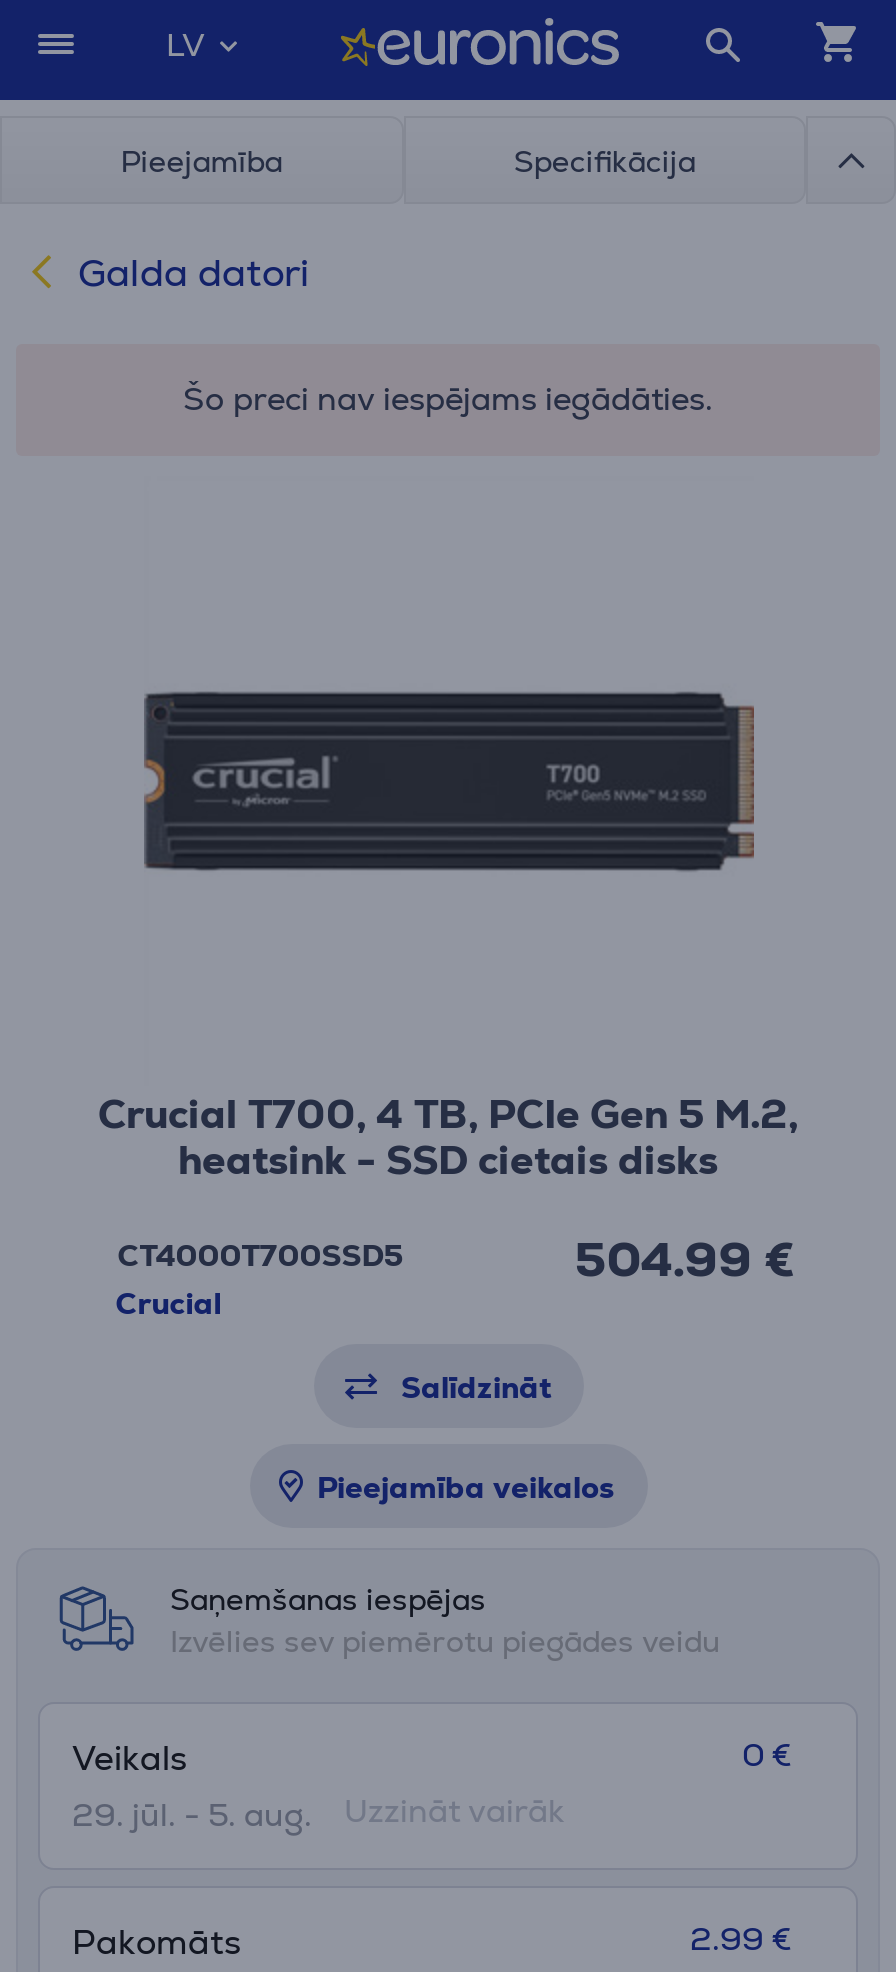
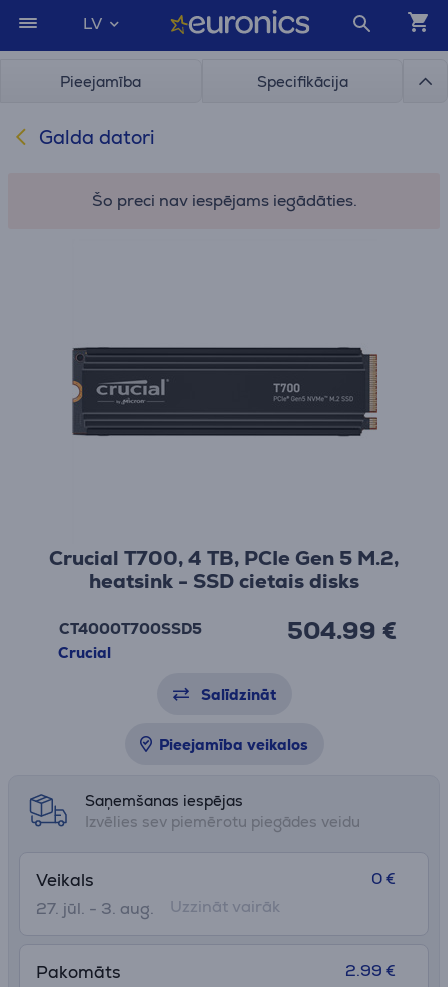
[72,1794,312,1836] 29. jūl. - 5. aug. -> [36,898,154,919] 27. jūl. - 3. aug.

